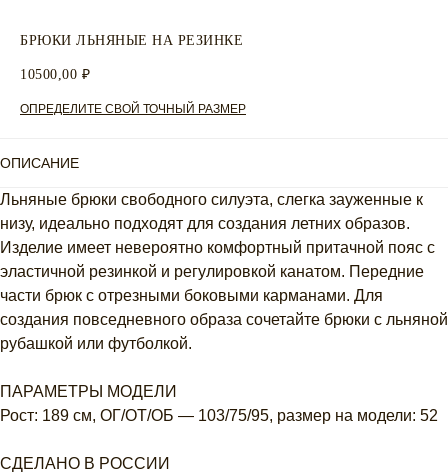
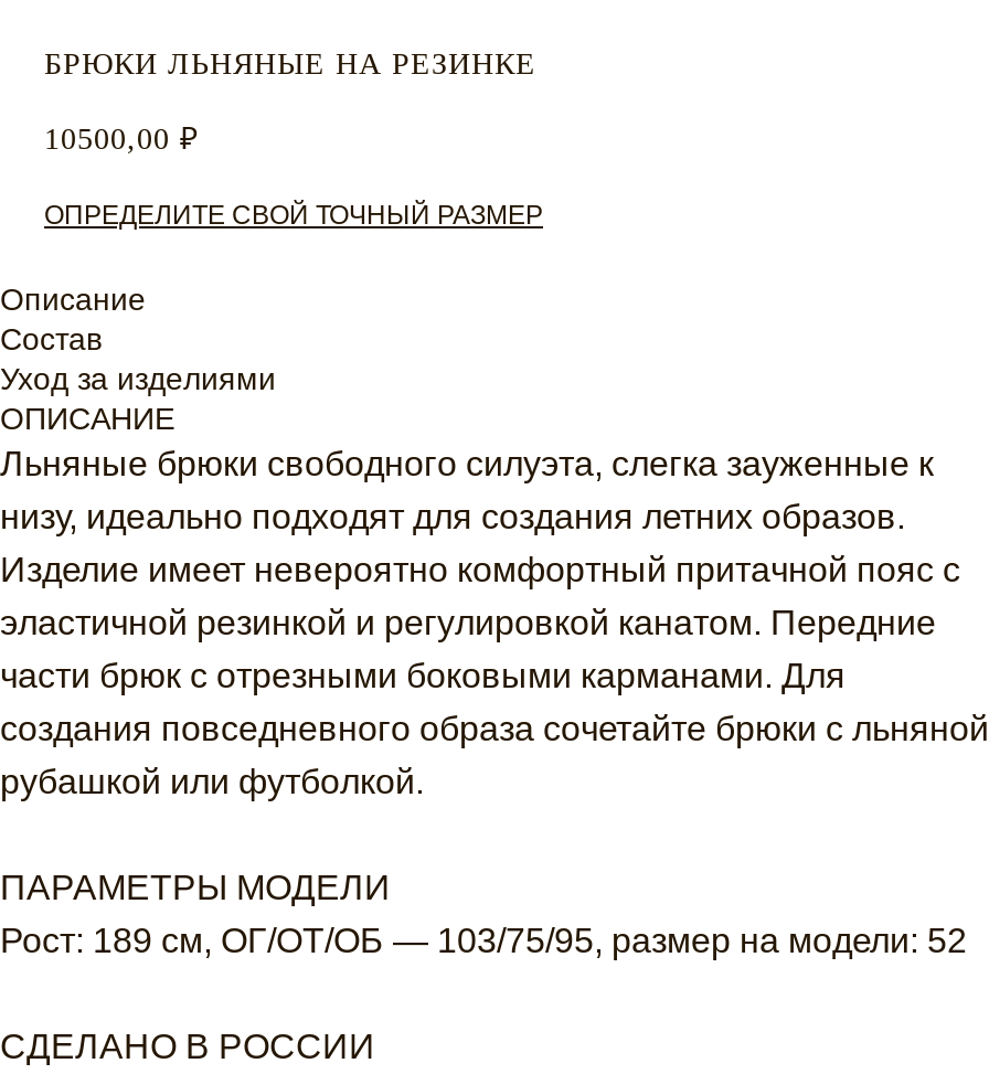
none -> [0,281,276,396] Описание | Состав | Уход за изделиями
moved [0,155,79,171] -> [0,401,174,436]: ОПИСАНИЕ

